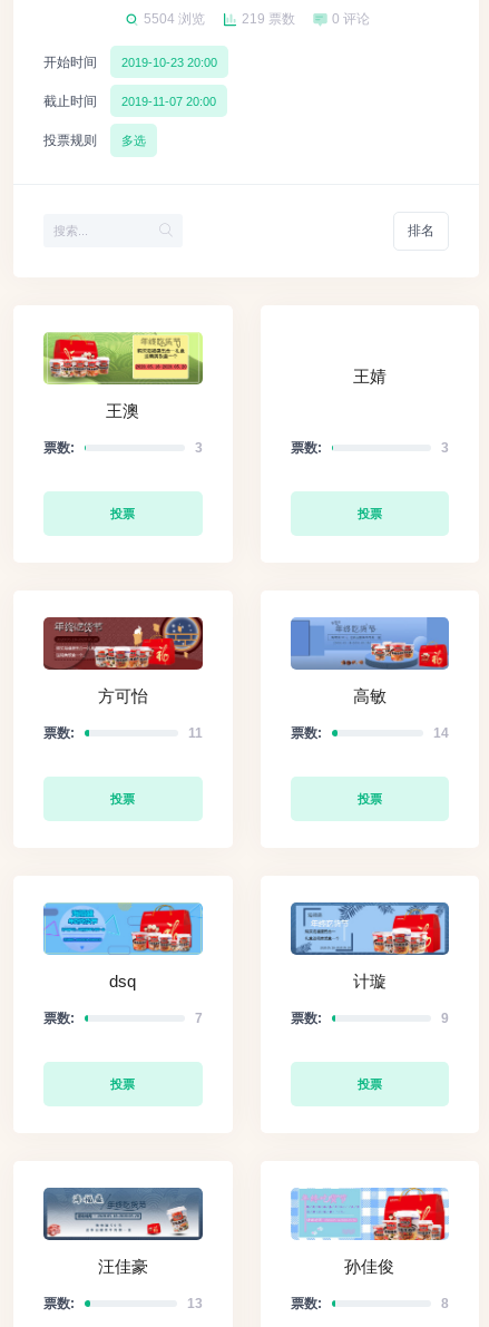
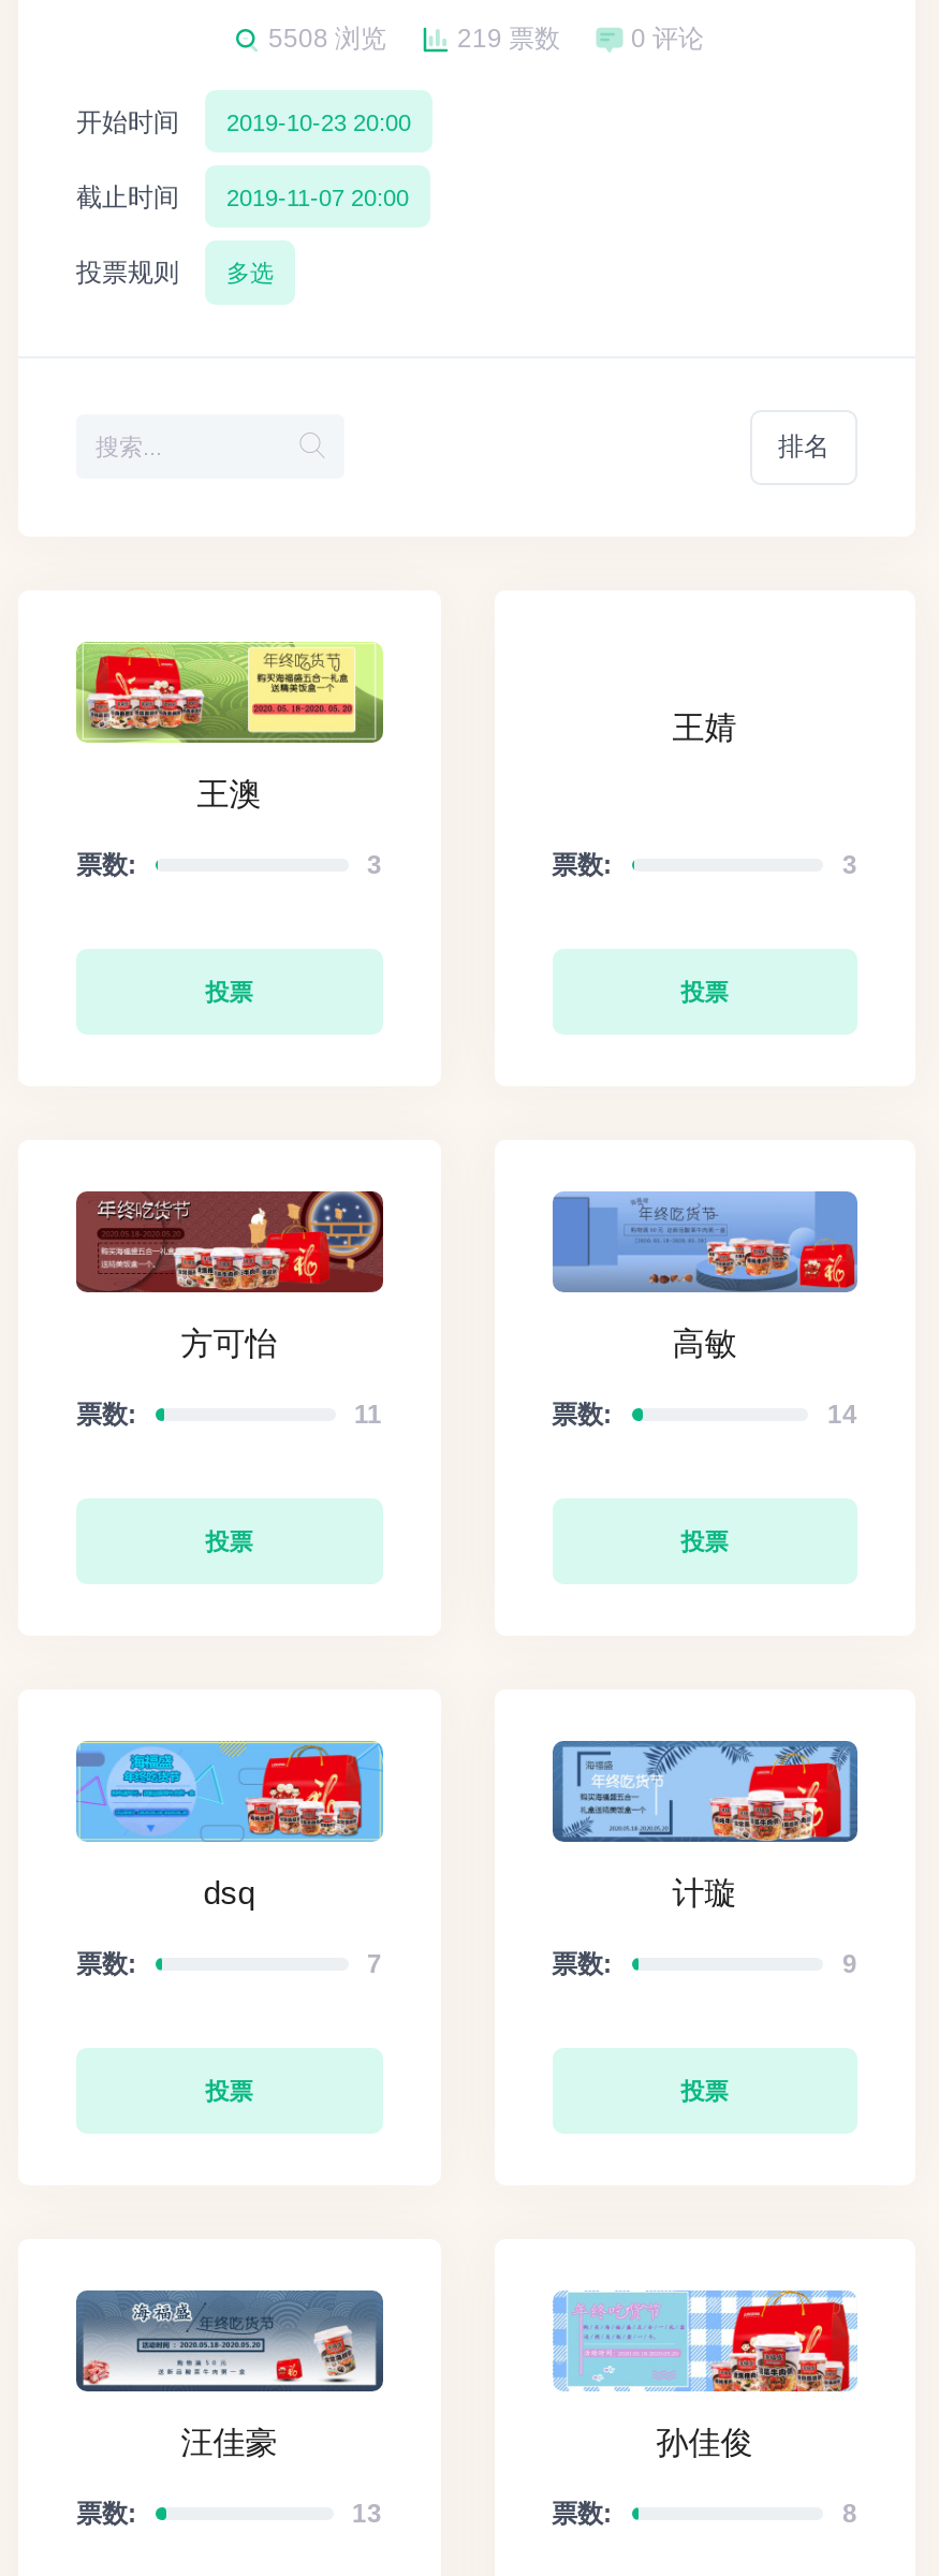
[143,11,204,27] 5504 浏览 -> [268,24,386,54] 5508 浏览

